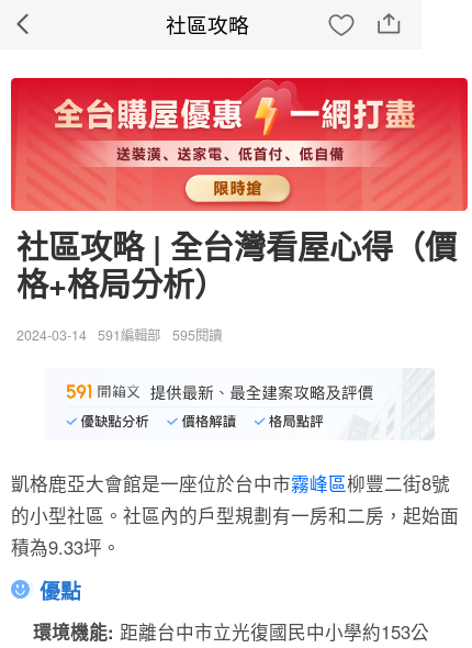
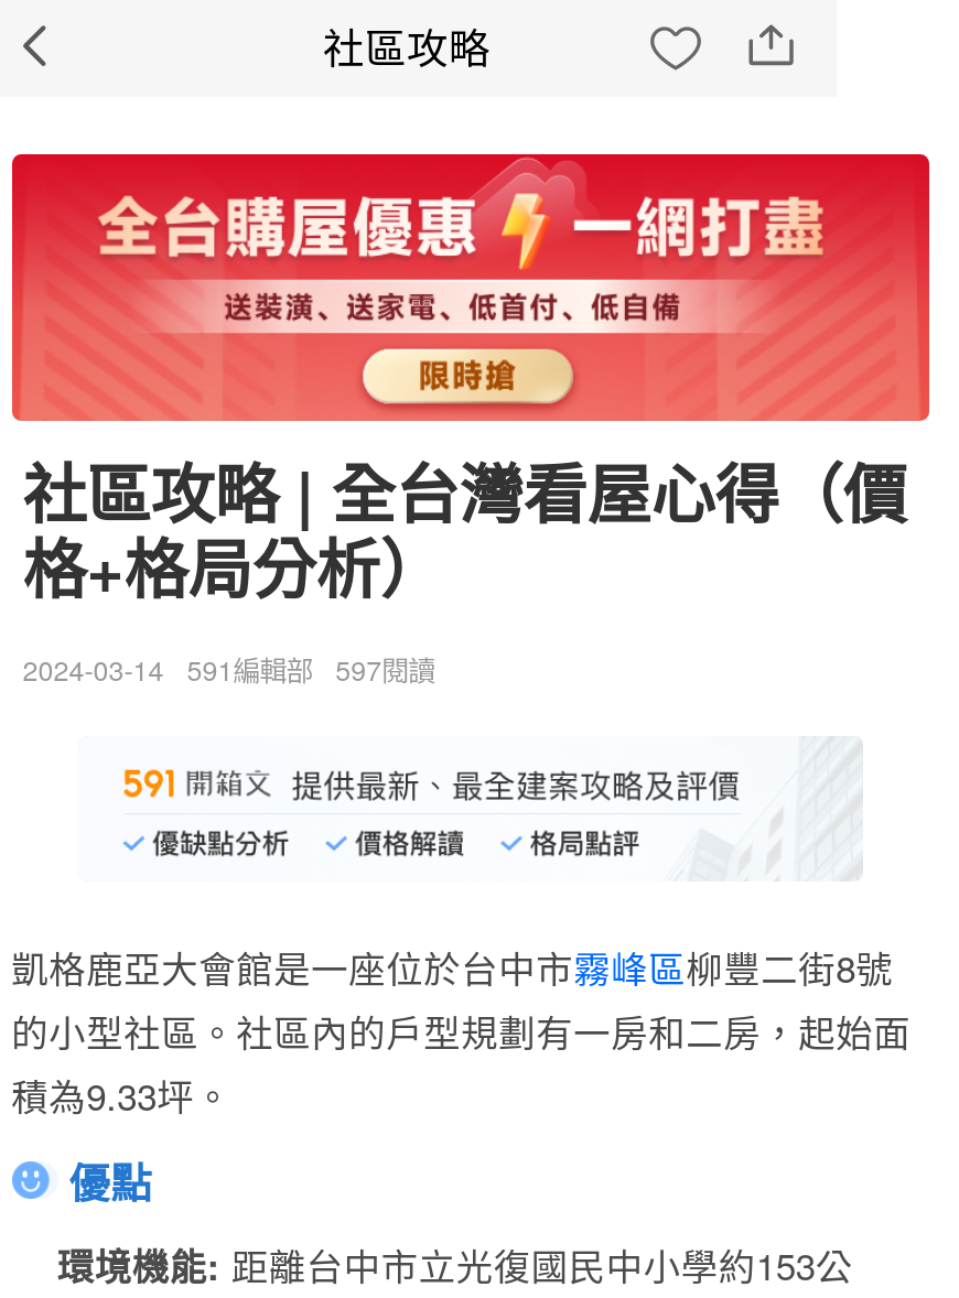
[16,325,221,345] 2024-03-14 591編輯部 595閱讀 -> [23,650,435,690] 2024-03-14 591編輯部 597閱讀

